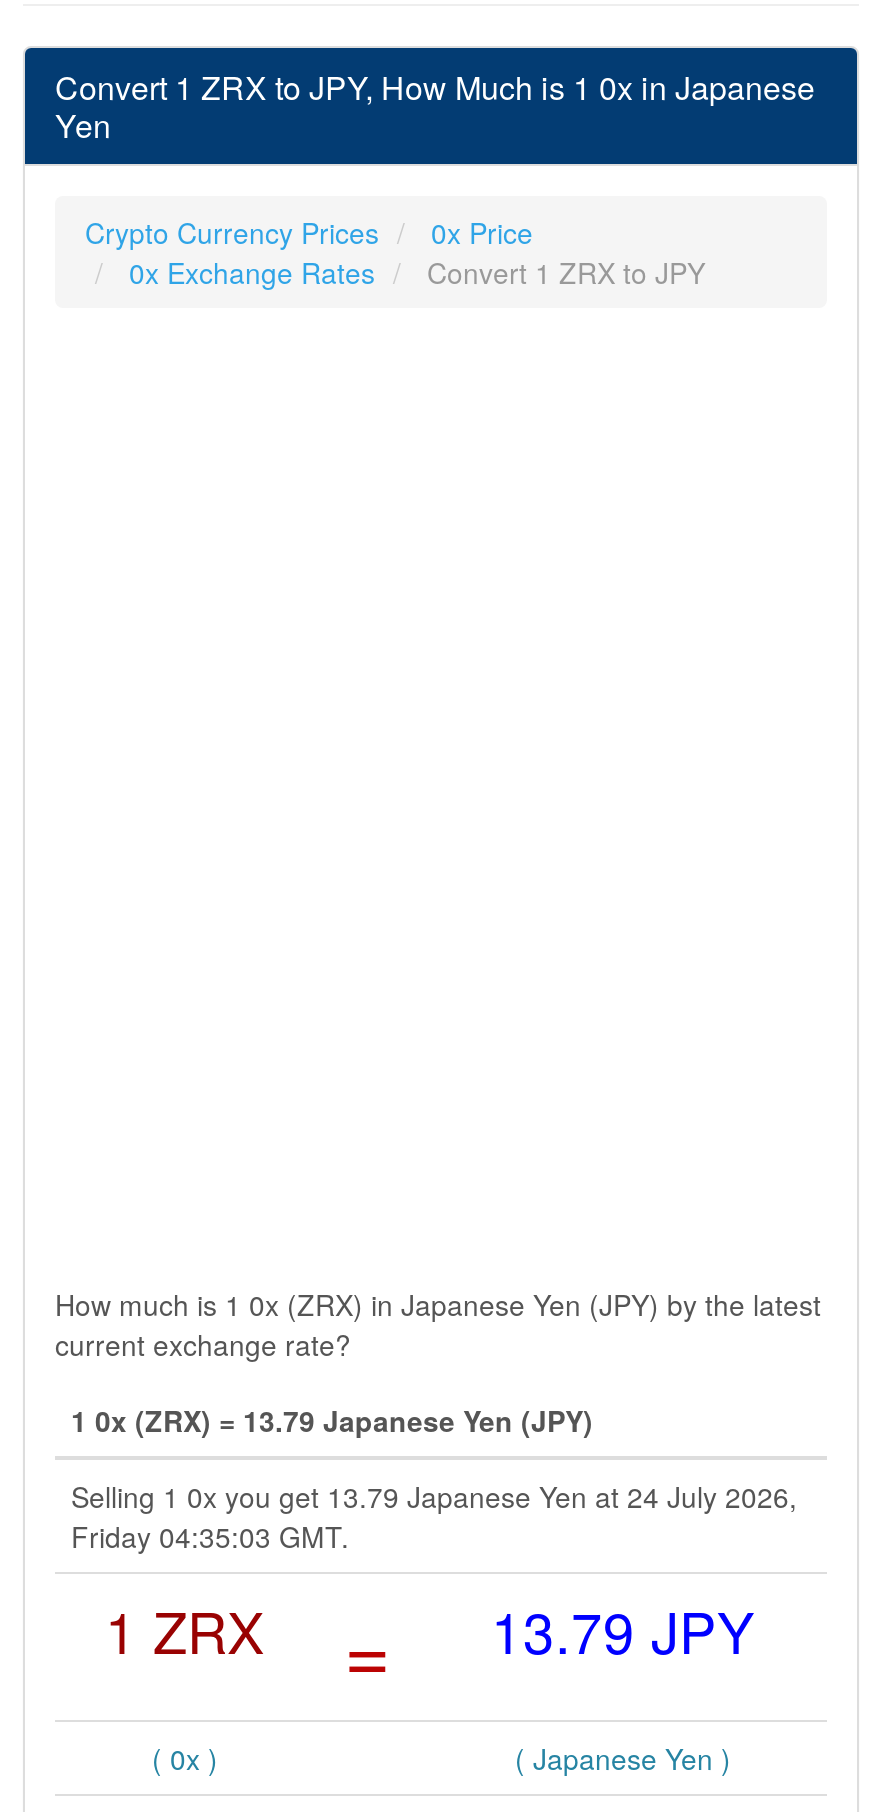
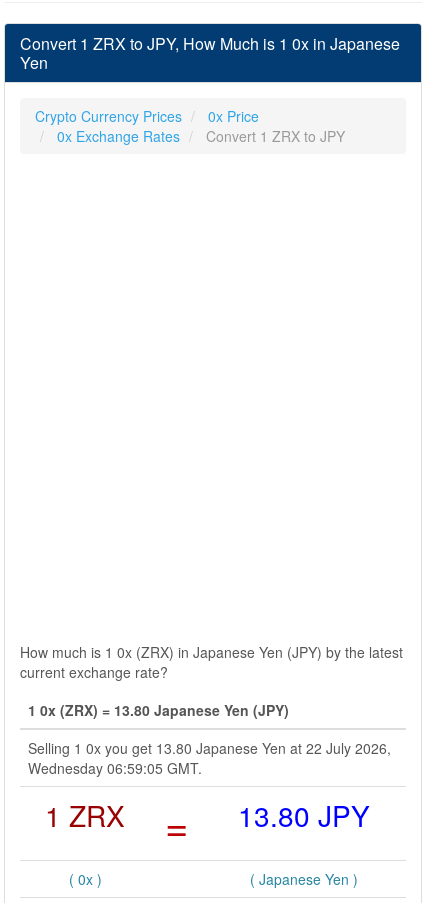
[71,1400,593,1440] 1 0x (ZRX) = 13.79 Japanese Yen (JPY) -> [28,700,289,720] 1 0x (ZRX) = 13.80 Japanese Yen (JPY)
[71,1476,797,1516] Selling 1 0x you get 13.79 Japanese Yen at 24 July 2026, -> [28,738,391,758] Selling 1 0x you get 13.80 Japanese Yen at 22 July 2026,
[71,1516,349,1556] Friday 04:35:03 GMT. -> [28,758,202,778] Wednesday 06:59:05 GMT.
[491,1590,755,1670] 13.79 JPY -> [238,795,370,835] 13.80 JPY

